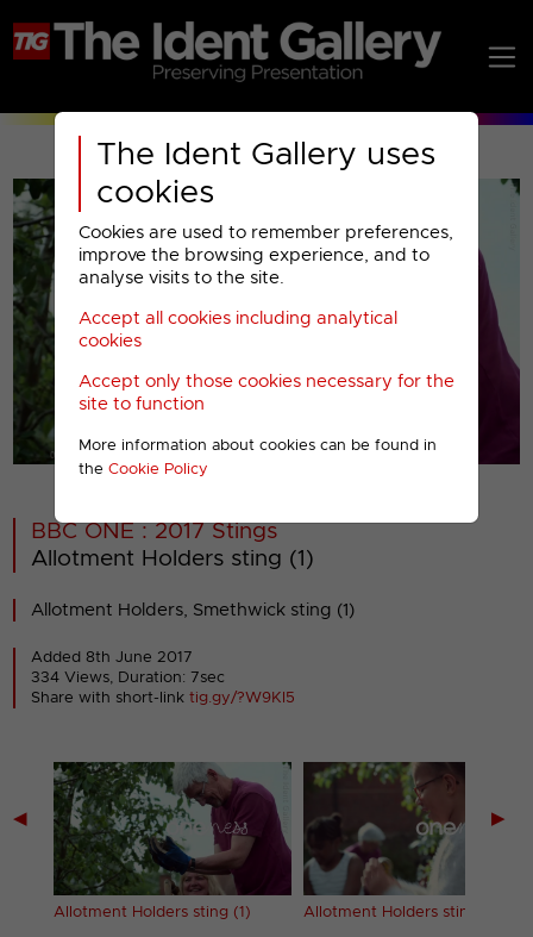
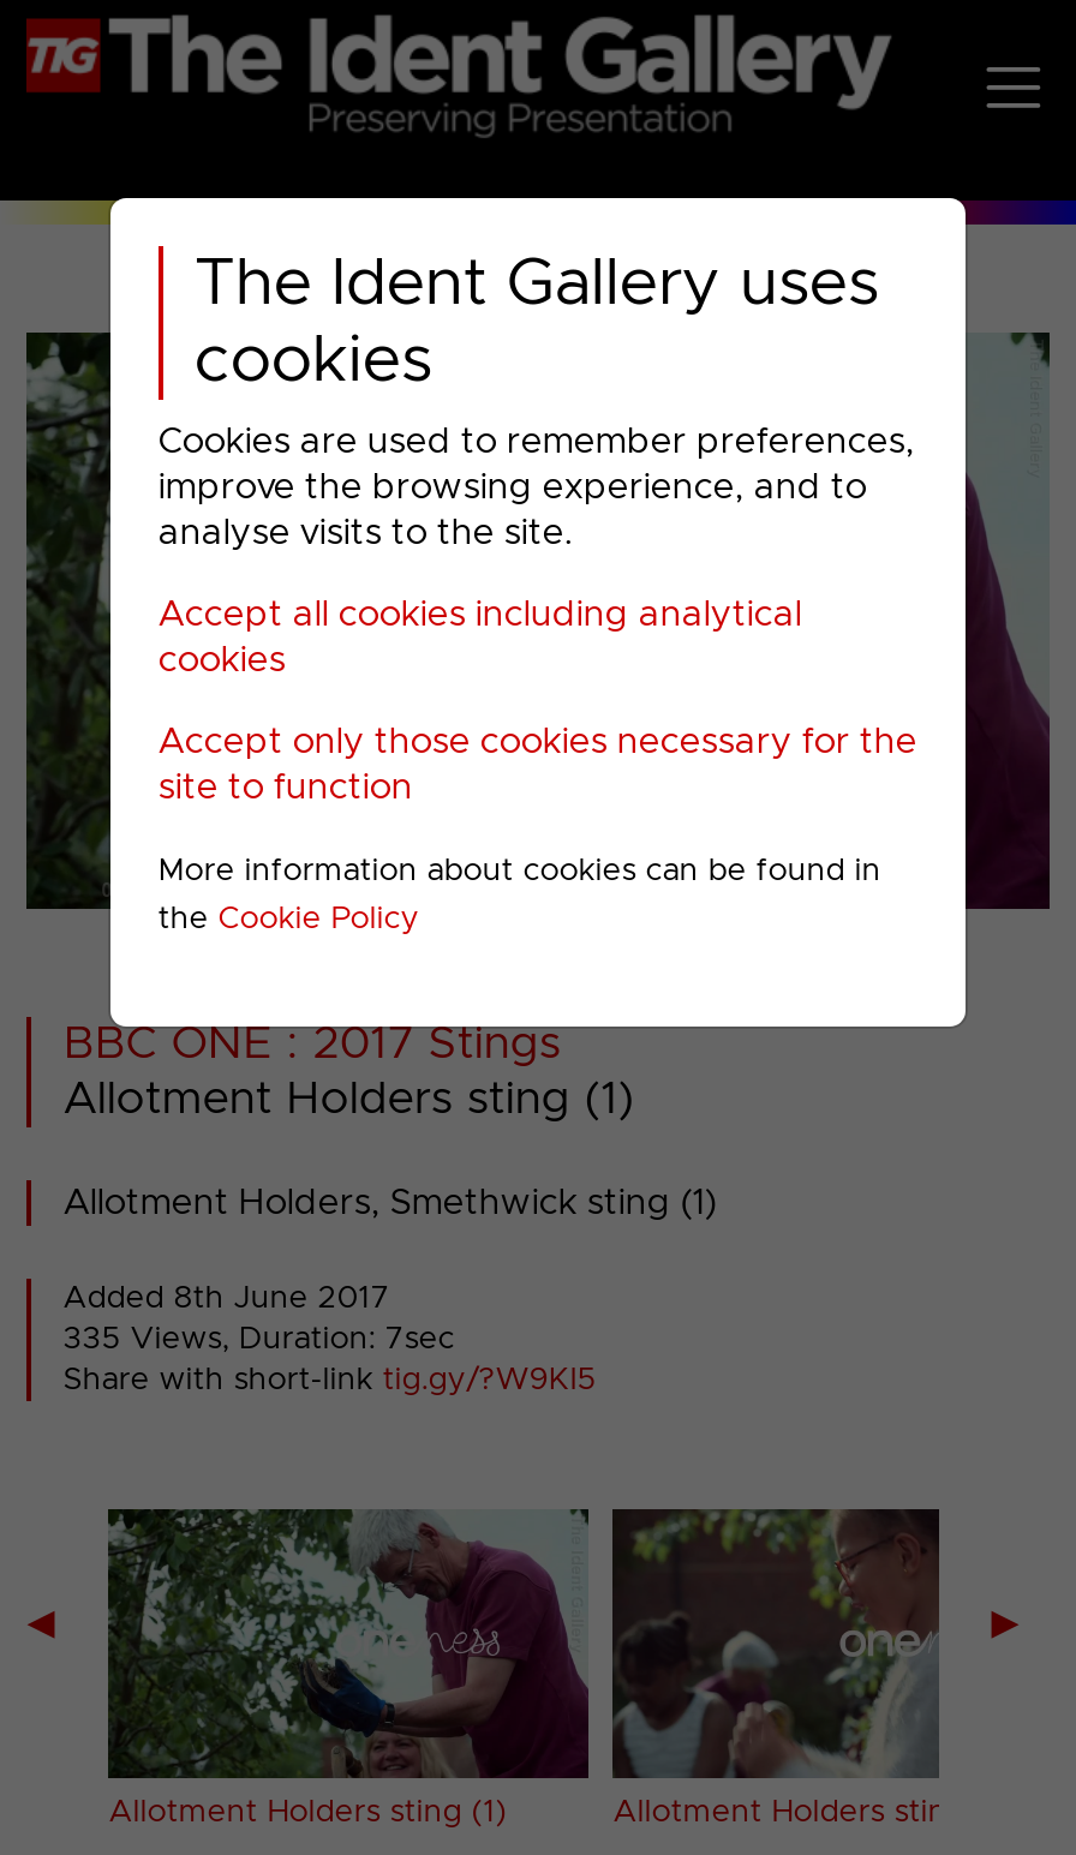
[31,670,225,686] 334 Views, Duration: 7sec -> [63,1324,454,1355] 335 Views, Duration: 7sec

